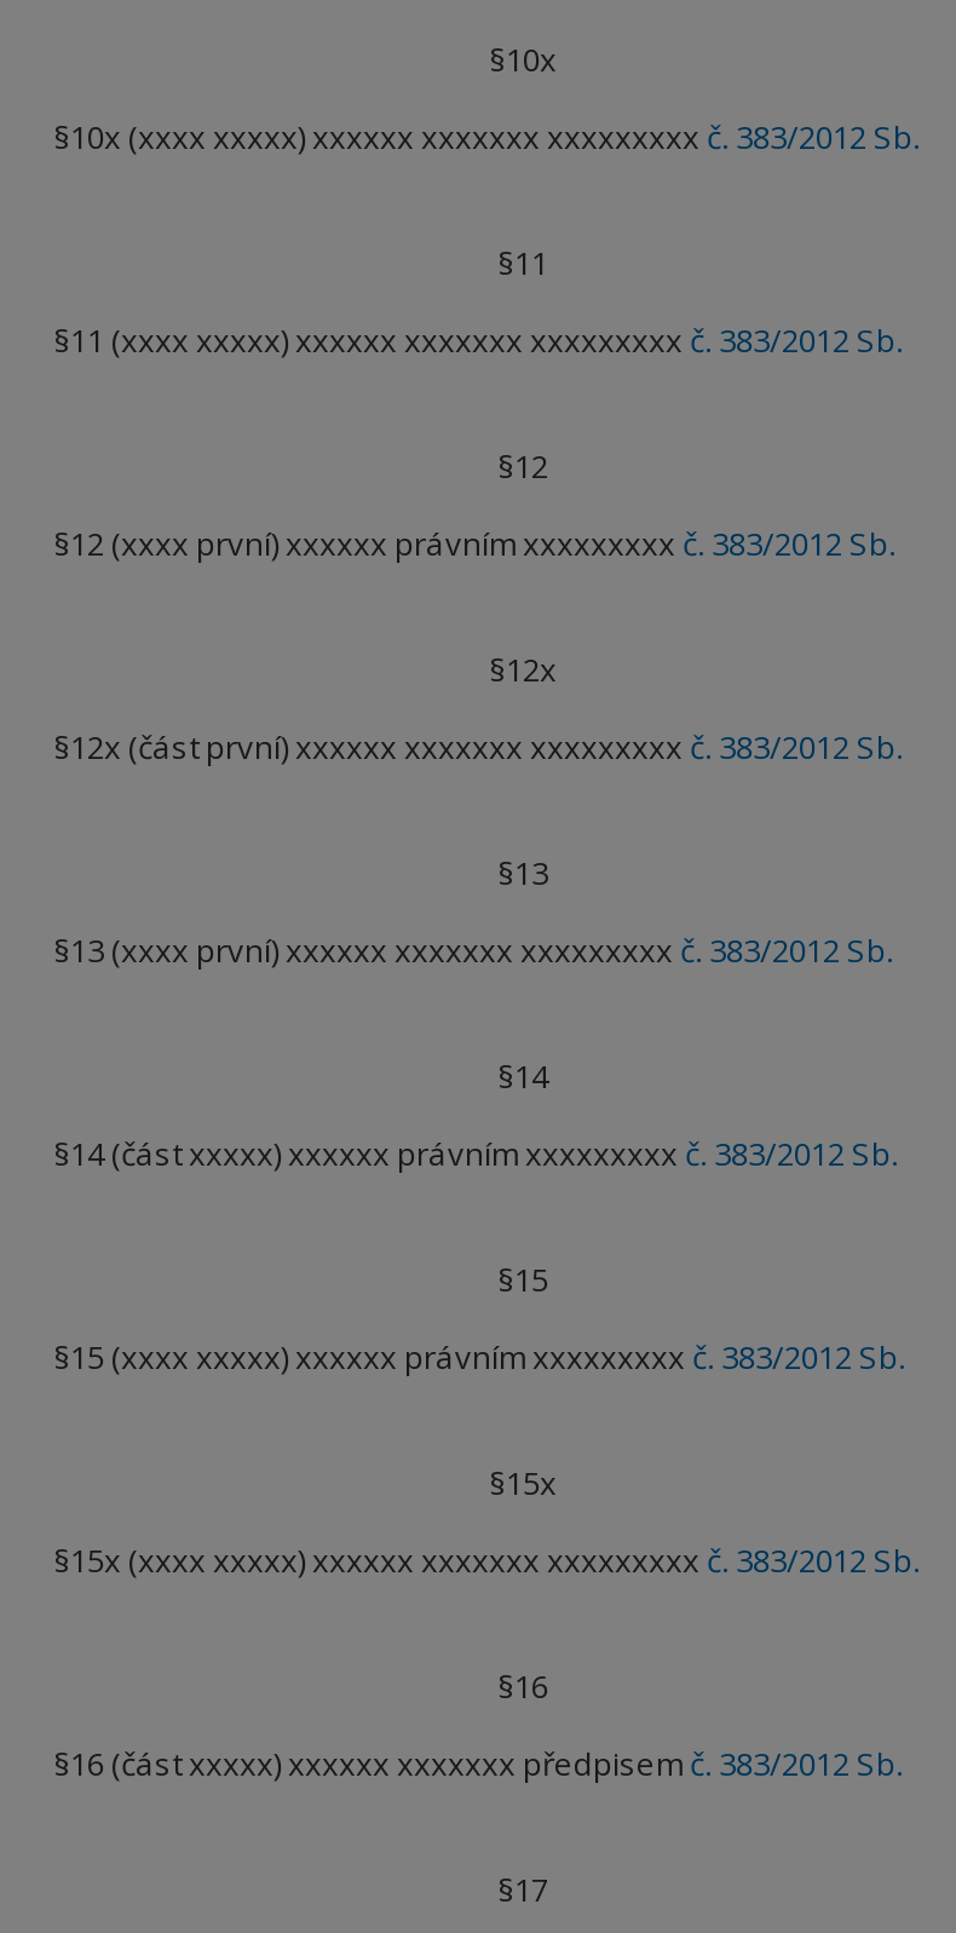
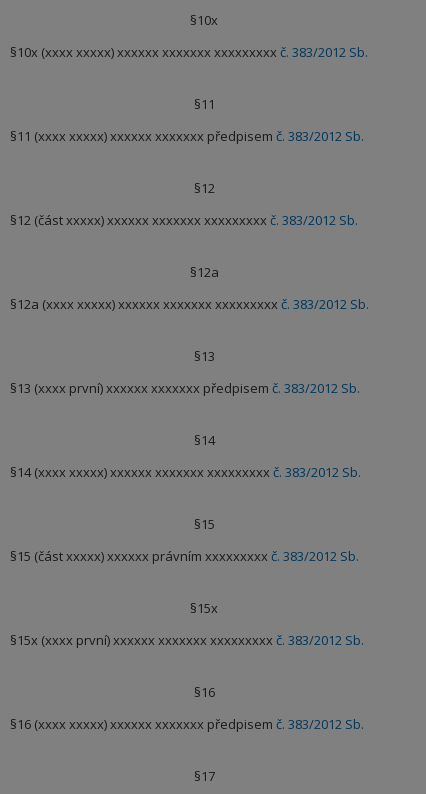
[53,318,903,362] §11 (xxxx xxxxx) xxxxxx xxxxxxx xxxxxxxxx č. 383/2012 Sb. -> [10,127,364,145] §11 (xxxx xxxxx) xxxxxx xxxxxxx předpisem č. 383/2012 Sb.
[53,522,895,565] §12 (xxxx první) xxxxxx právním xxxxxxxxx č. 383/2012 Sb. -> [10,211,358,229] §12 (část xxxxx) xxxxxx xxxxxxx xxxxxxxxx č. 383/2012 Sb.
[489,648,557,691] §12x -> [189,263,218,281] §12a
[53,725,903,769] §12x (část první) xxxxxx xxxxxxx xxxxxxxxx č. 383/2012 Sb. -> [10,295,369,313] §12a (xxxx xxxxx) xxxxxx xxxxxxx xxxxxxxxx č. 383/2012 Sb.
[53,928,893,972] §13 (xxxx první) xxxxxx xxxxxxx xxxxxxxxx č. 383/2012 Sb. -> [10,379,360,397] §13 (xxxx první) xxxxxx xxxxxxx předpisem č. 383/2012 Sb.
[53,1132,898,1175] §14 (část xxxxx) xxxxxx právním xxxxxxxxx č. 383/2012 Sb. -> [10,463,361,481] §14 (xxxx xxxxx) xxxxxx xxxxxxx xxxxxxxxx č. 383/2012 Sb.
[53,1335,905,1379] §15 (xxxx xxxxx) xxxxxx právním xxxxxxxxx č. 383/2012 Sb. -> [10,547,359,565] §15 (část xxxxx) xxxxxx právním xxxxxxxxx č. 383/2012 Sb.
[53,1538,920,1582] §15x (xxxx xxxxx) xxxxxx xxxxxxx xxxxxxxxx č. 383/2012 Sb. -> [10,631,364,649] §15x (xxxx první) xxxxxx xxxxxxx xxxxxxxxx č. 383/2012 Sb.
[53,1742,903,1785] §16 (část xxxxx) xxxxxx xxxxxxx předpisem č. 383/2012 Sb. -> [10,715,364,733] §16 (xxxx xxxxx) xxxxxx xxxxxxx předpisem č. 383/2012 Sb.

